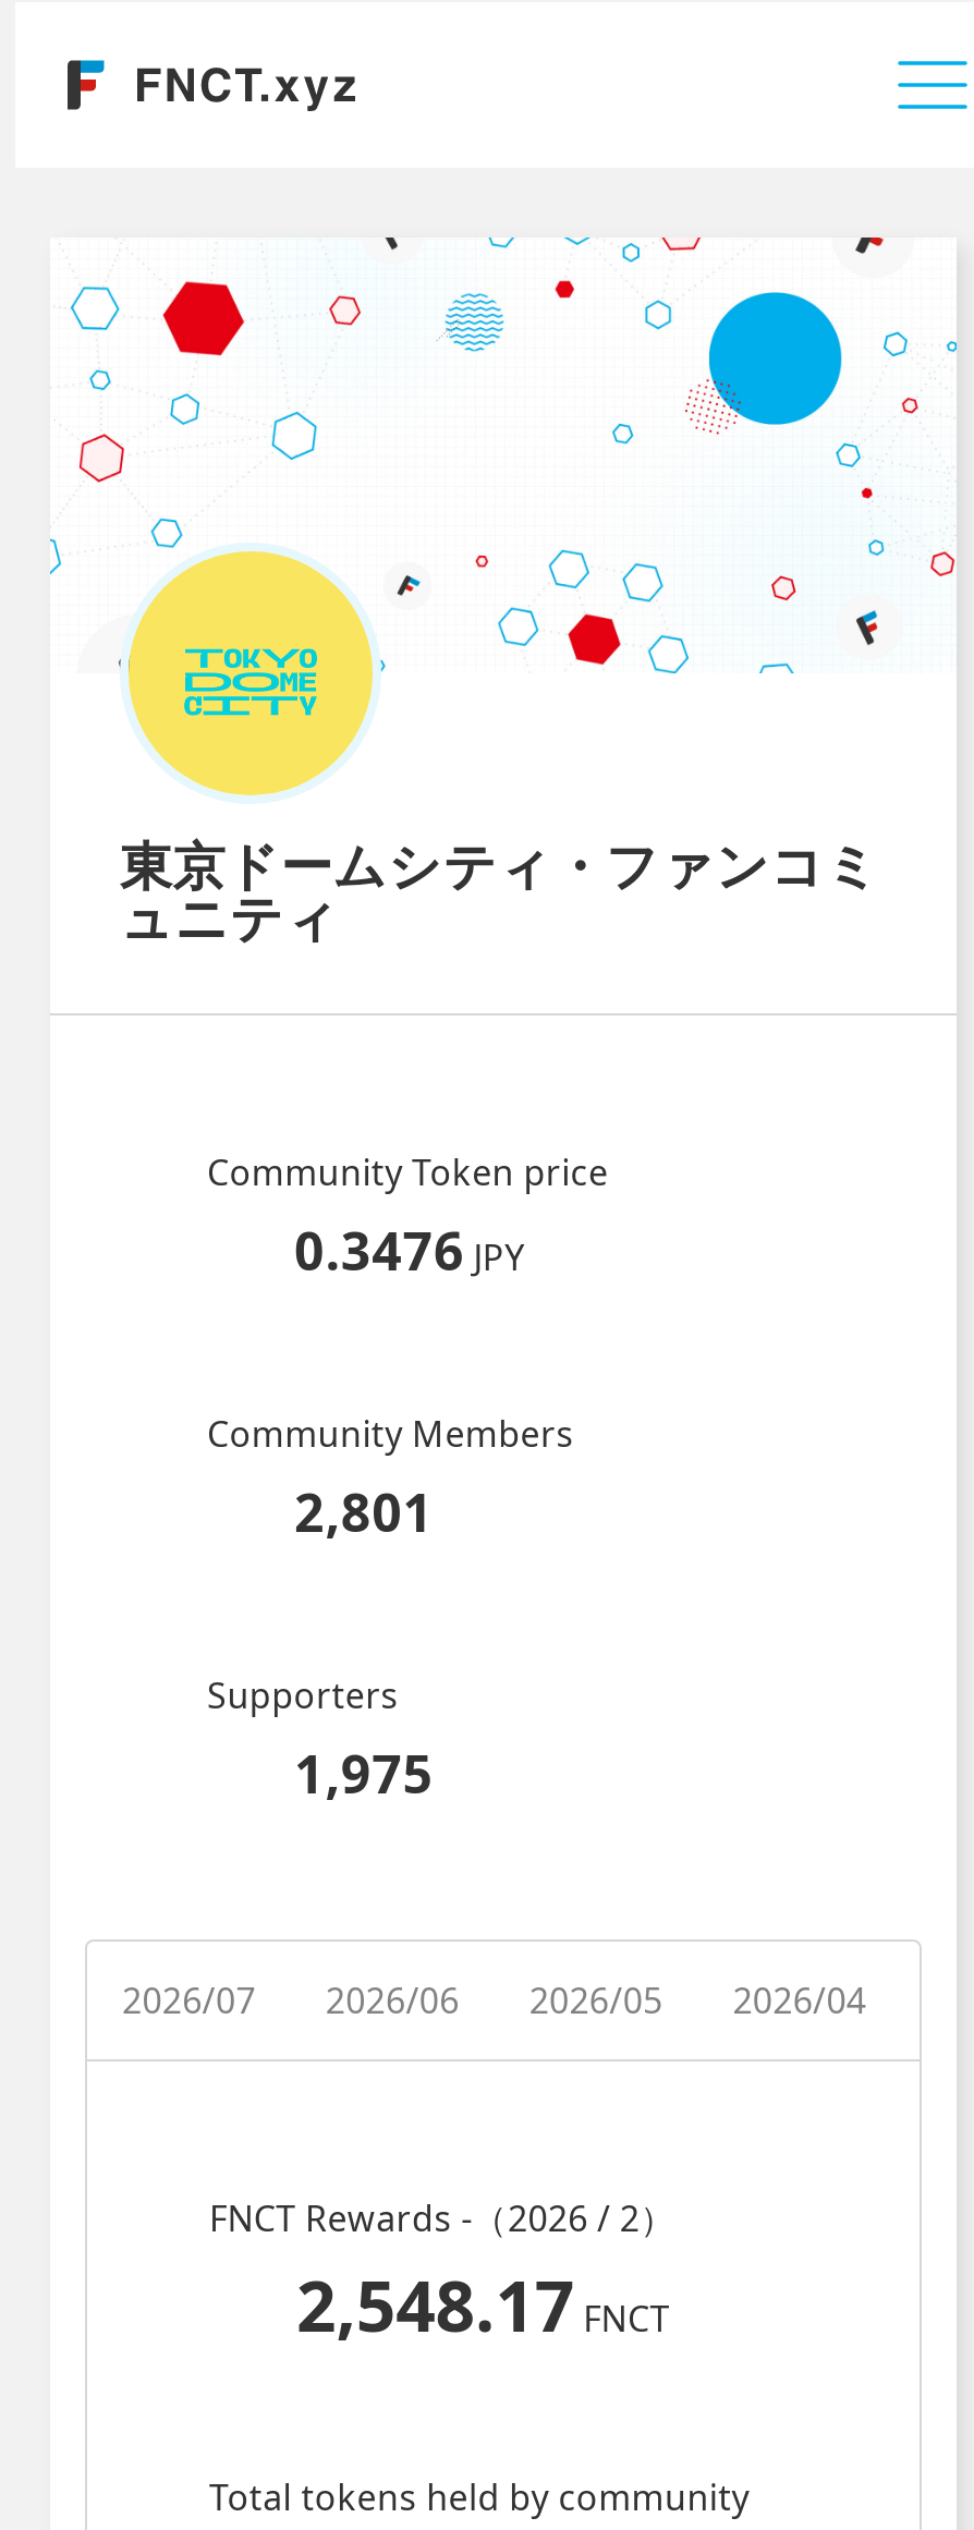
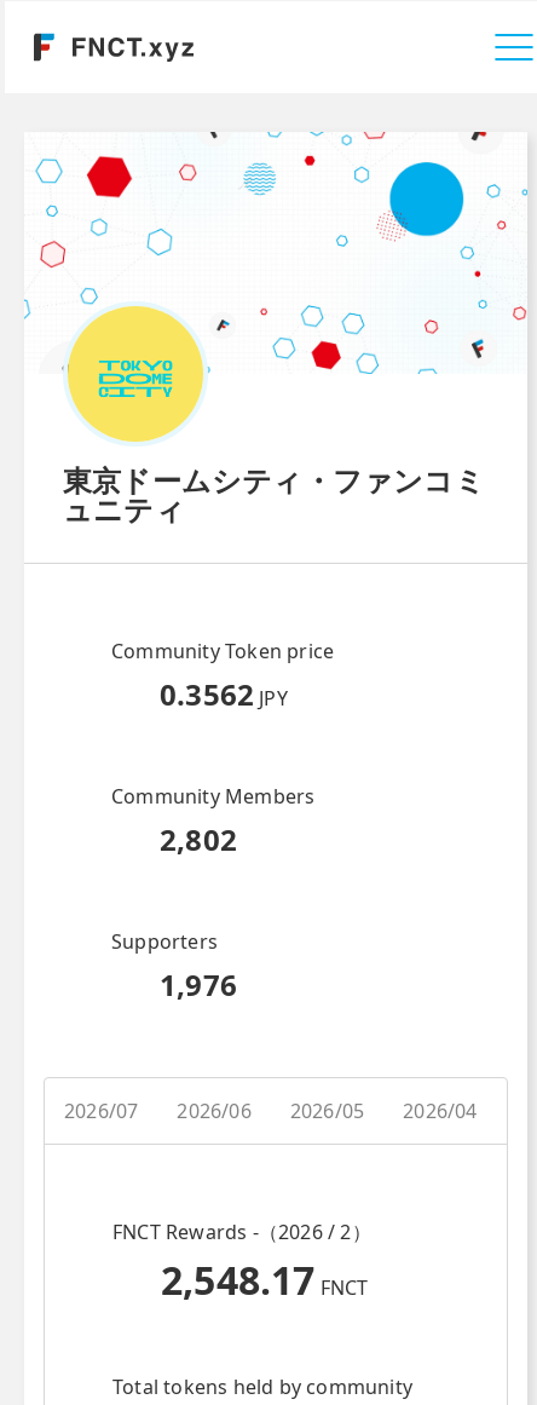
[294,1214,525,1286] 0.3476 JPY -> [160,674,288,714] 0.3562 JPY
[294,1475,434,1547] 2,801 -> [160,819,237,859] 2,802
[294,1737,434,1809] 1,975 -> [160,965,237,1004] 1,976

